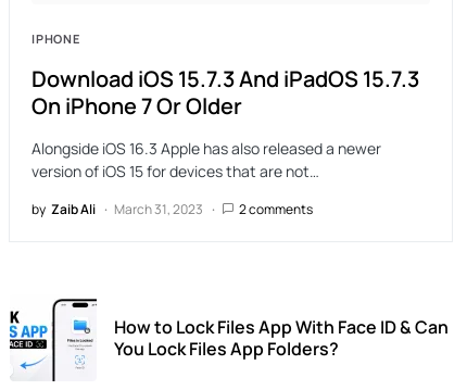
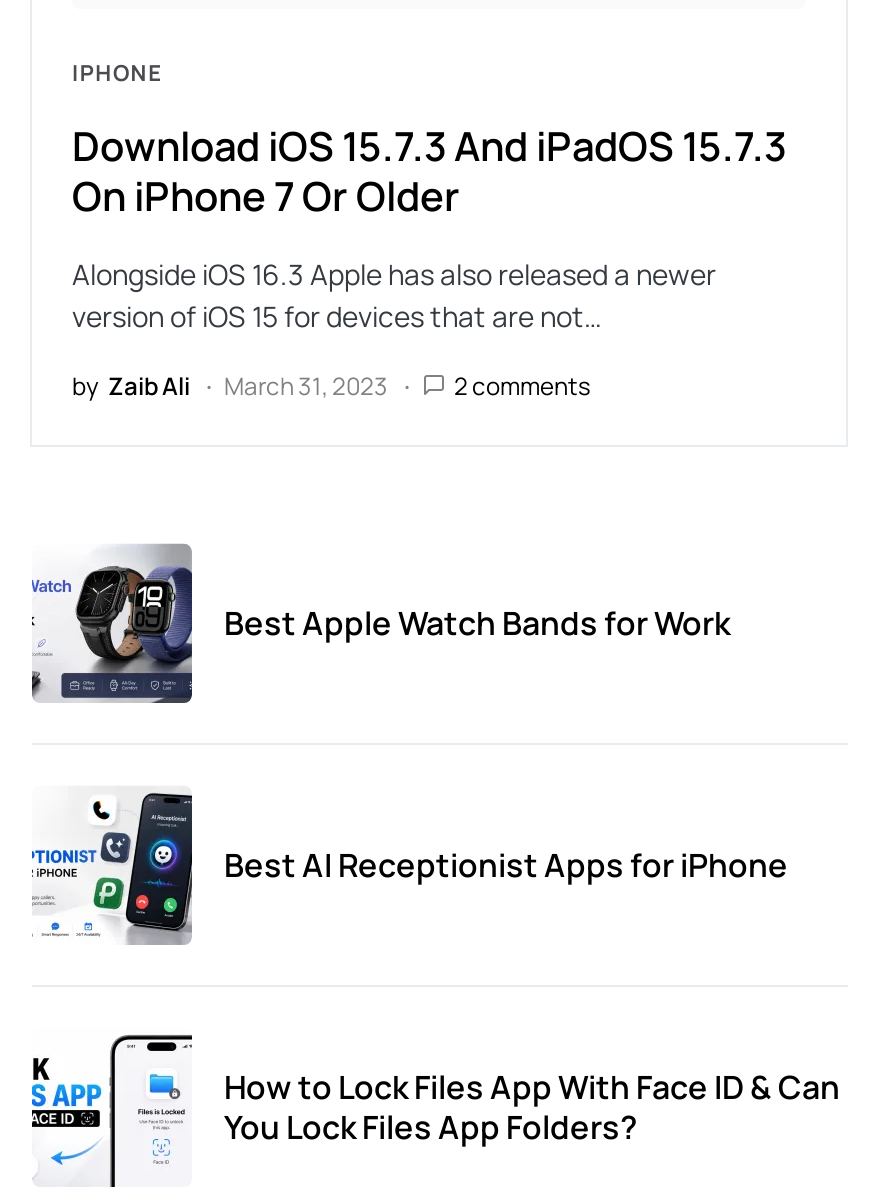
none -> [30,543,730,705] [image] | Best Apple Watch Bands for Work
none -> [30,791,788,947] [image] | Best AI Receptionist Apps for iPhone

